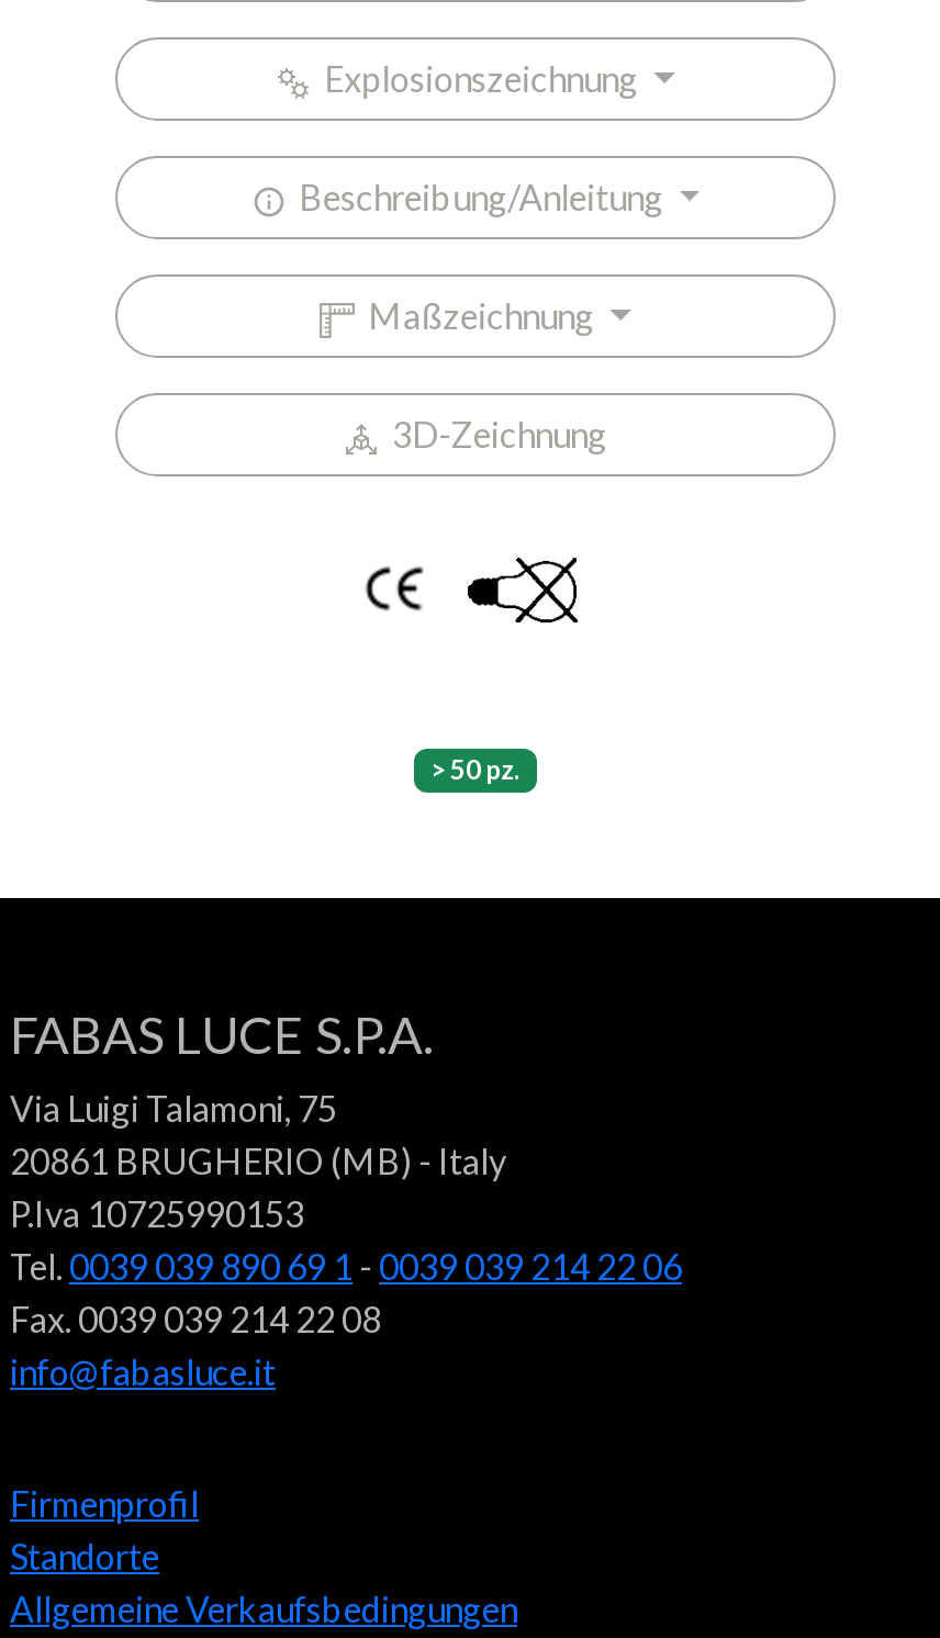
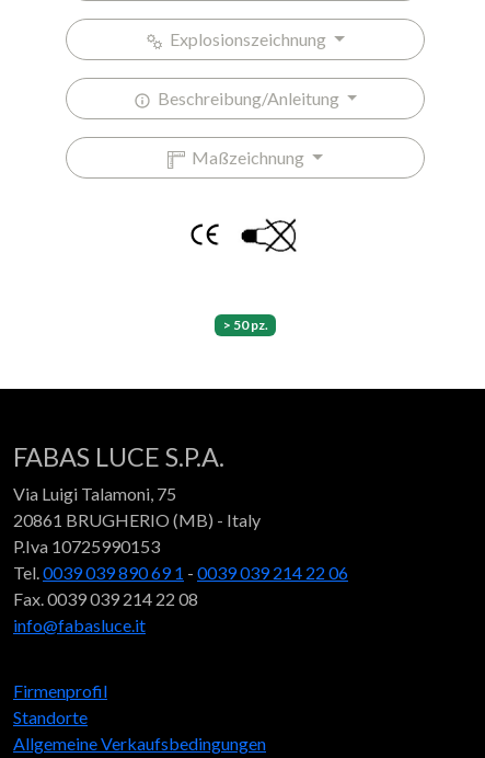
[379,412,607,454] 3D-Zeichnung -> none

